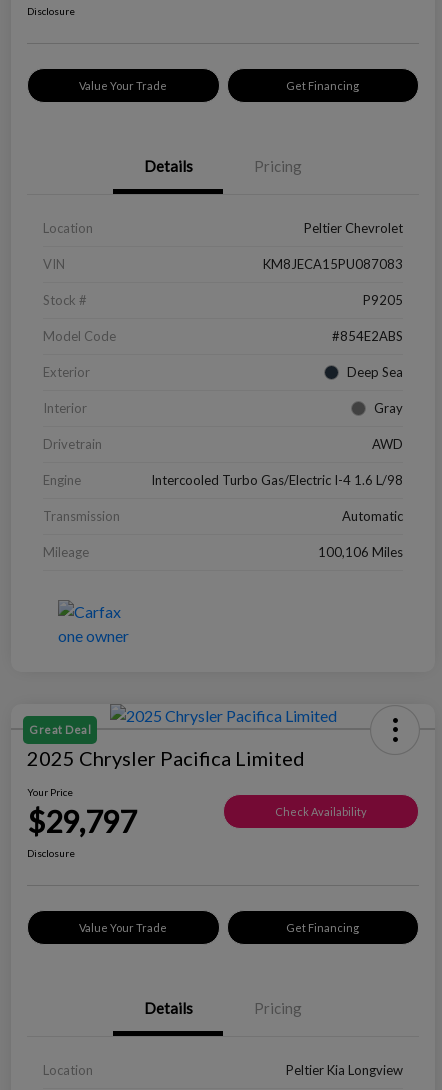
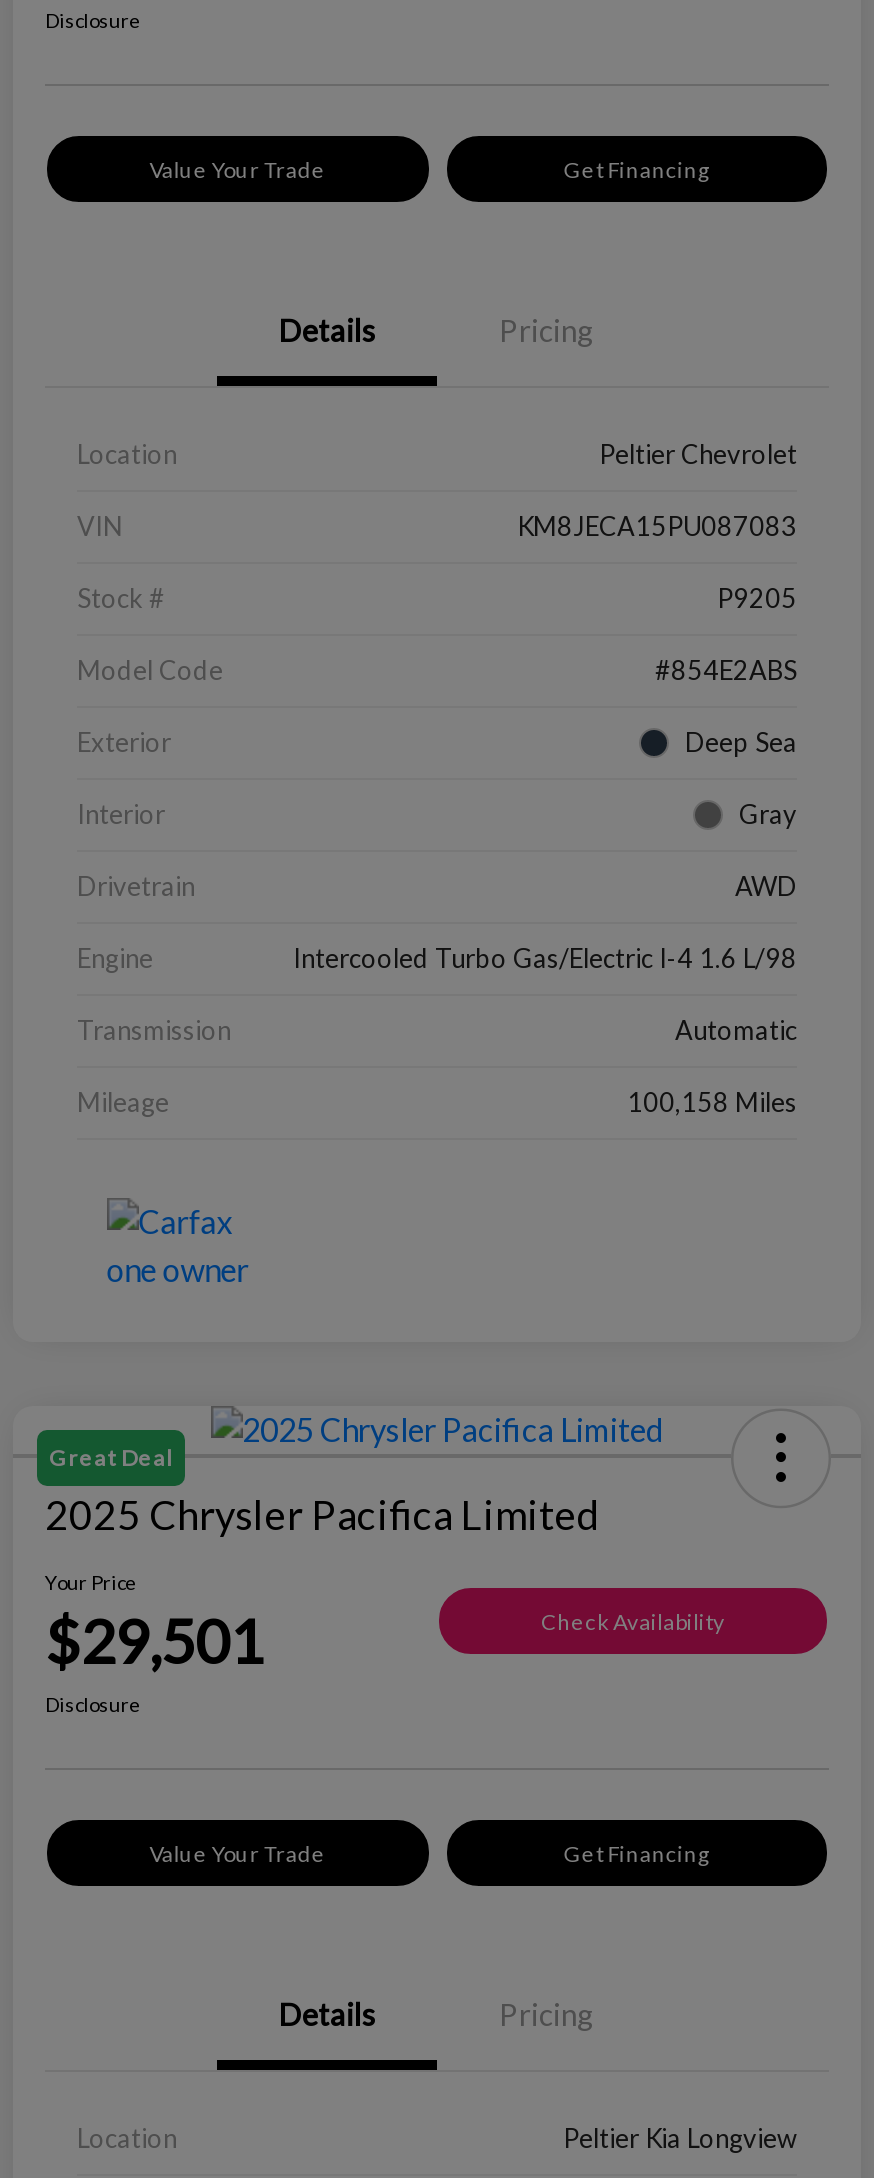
[318,544,403,560] 100,106 Miles -> [627,1086,797,1118] 100,158 Miles
[27,803,136,839] $29,797 -> [45,1604,263,1676] $29,501

